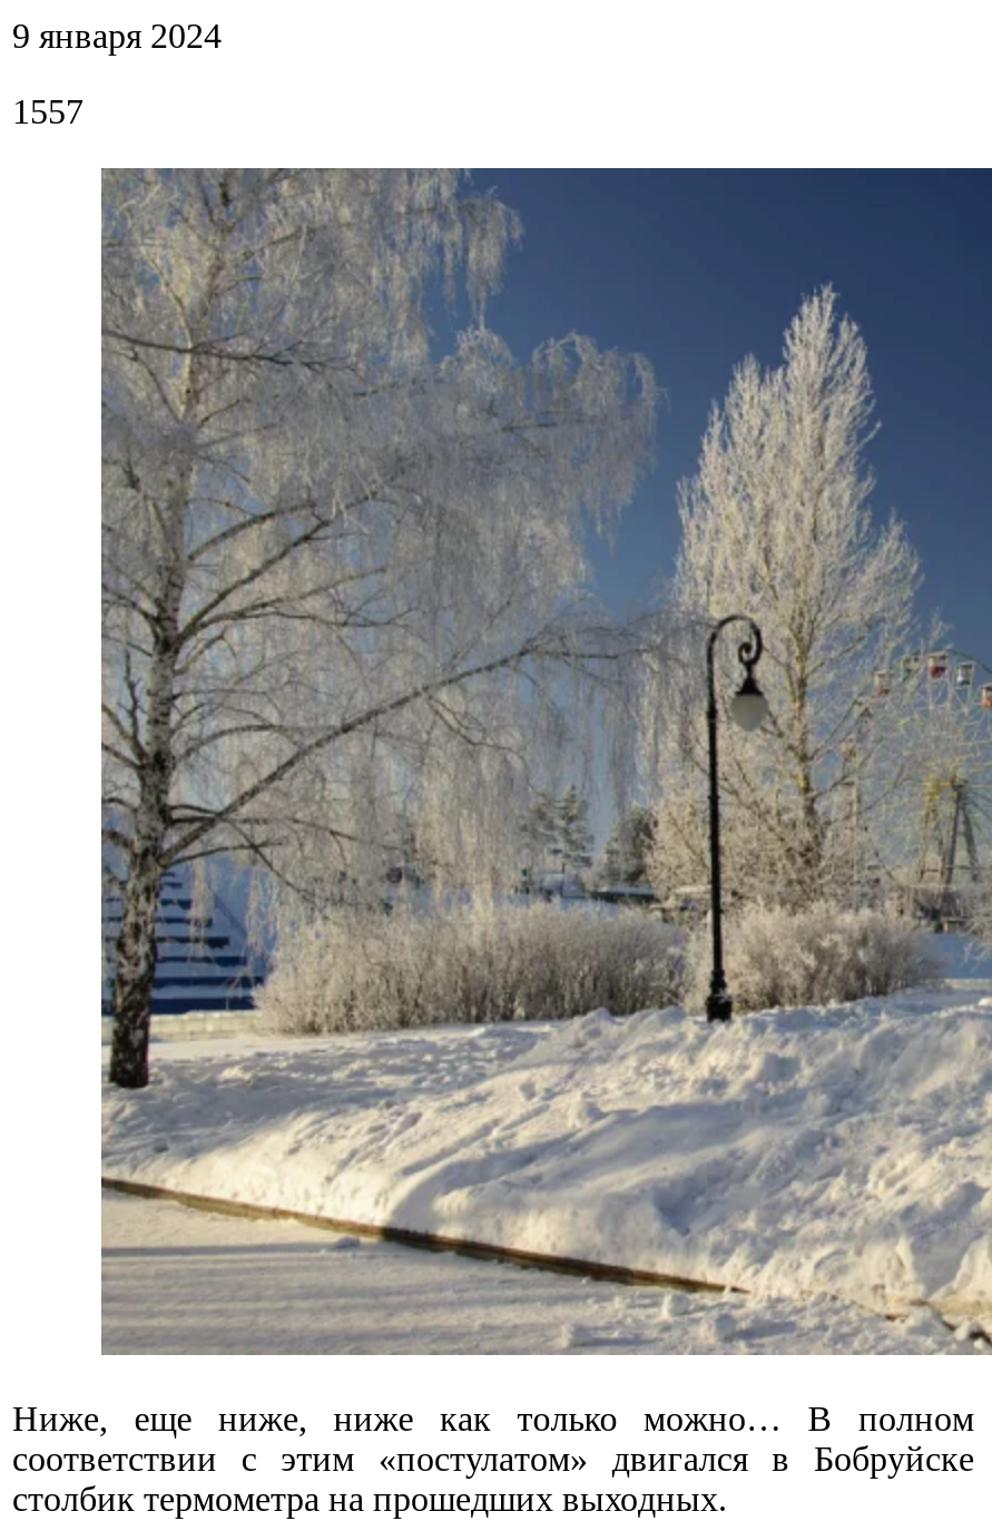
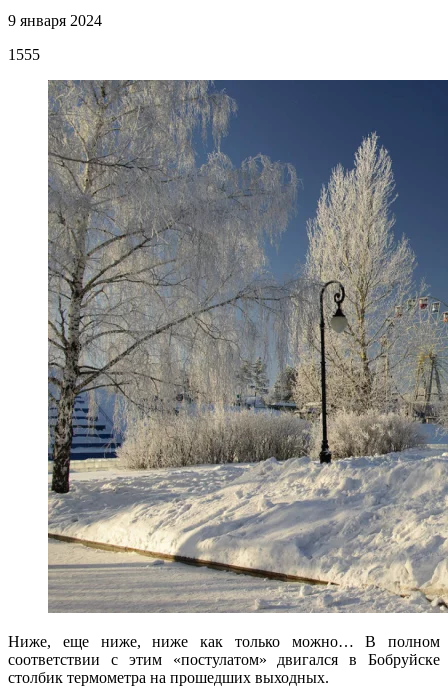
[12,93,84,130] 1557 -> [8,46,40,63] 1555

